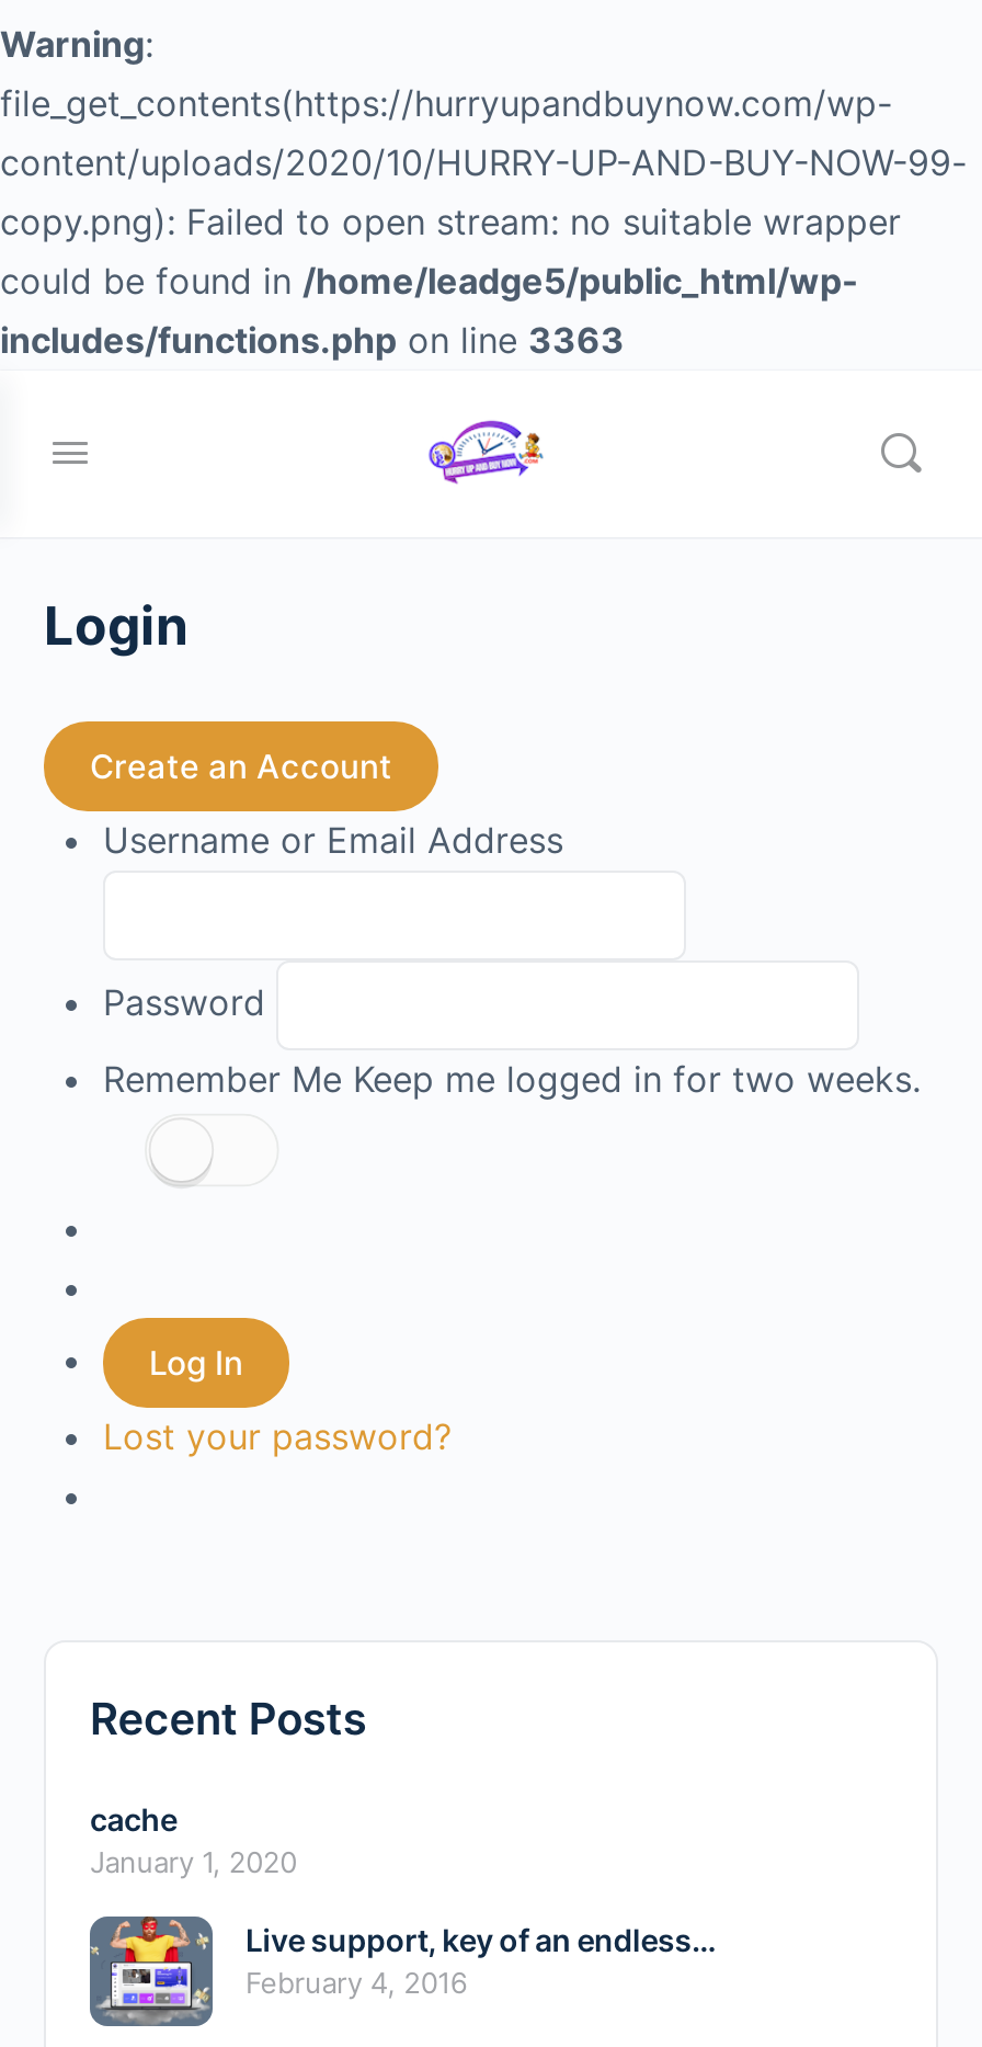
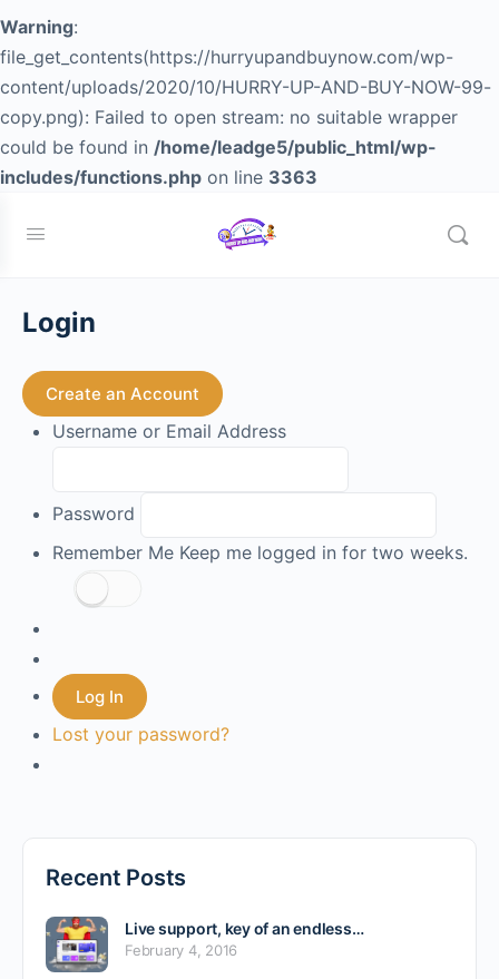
[90,1801,297,1880] cache | January 1, 2020 -> none

